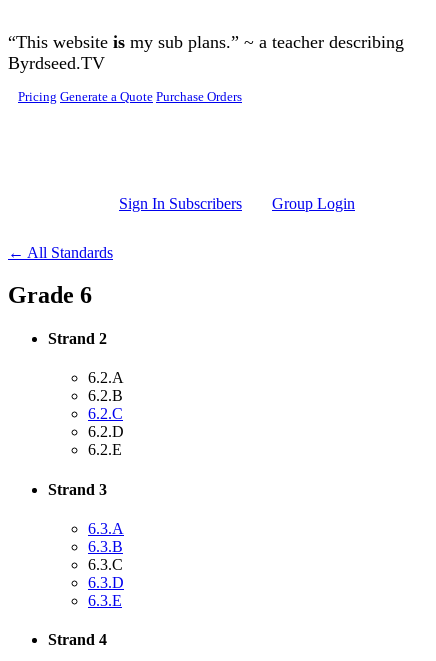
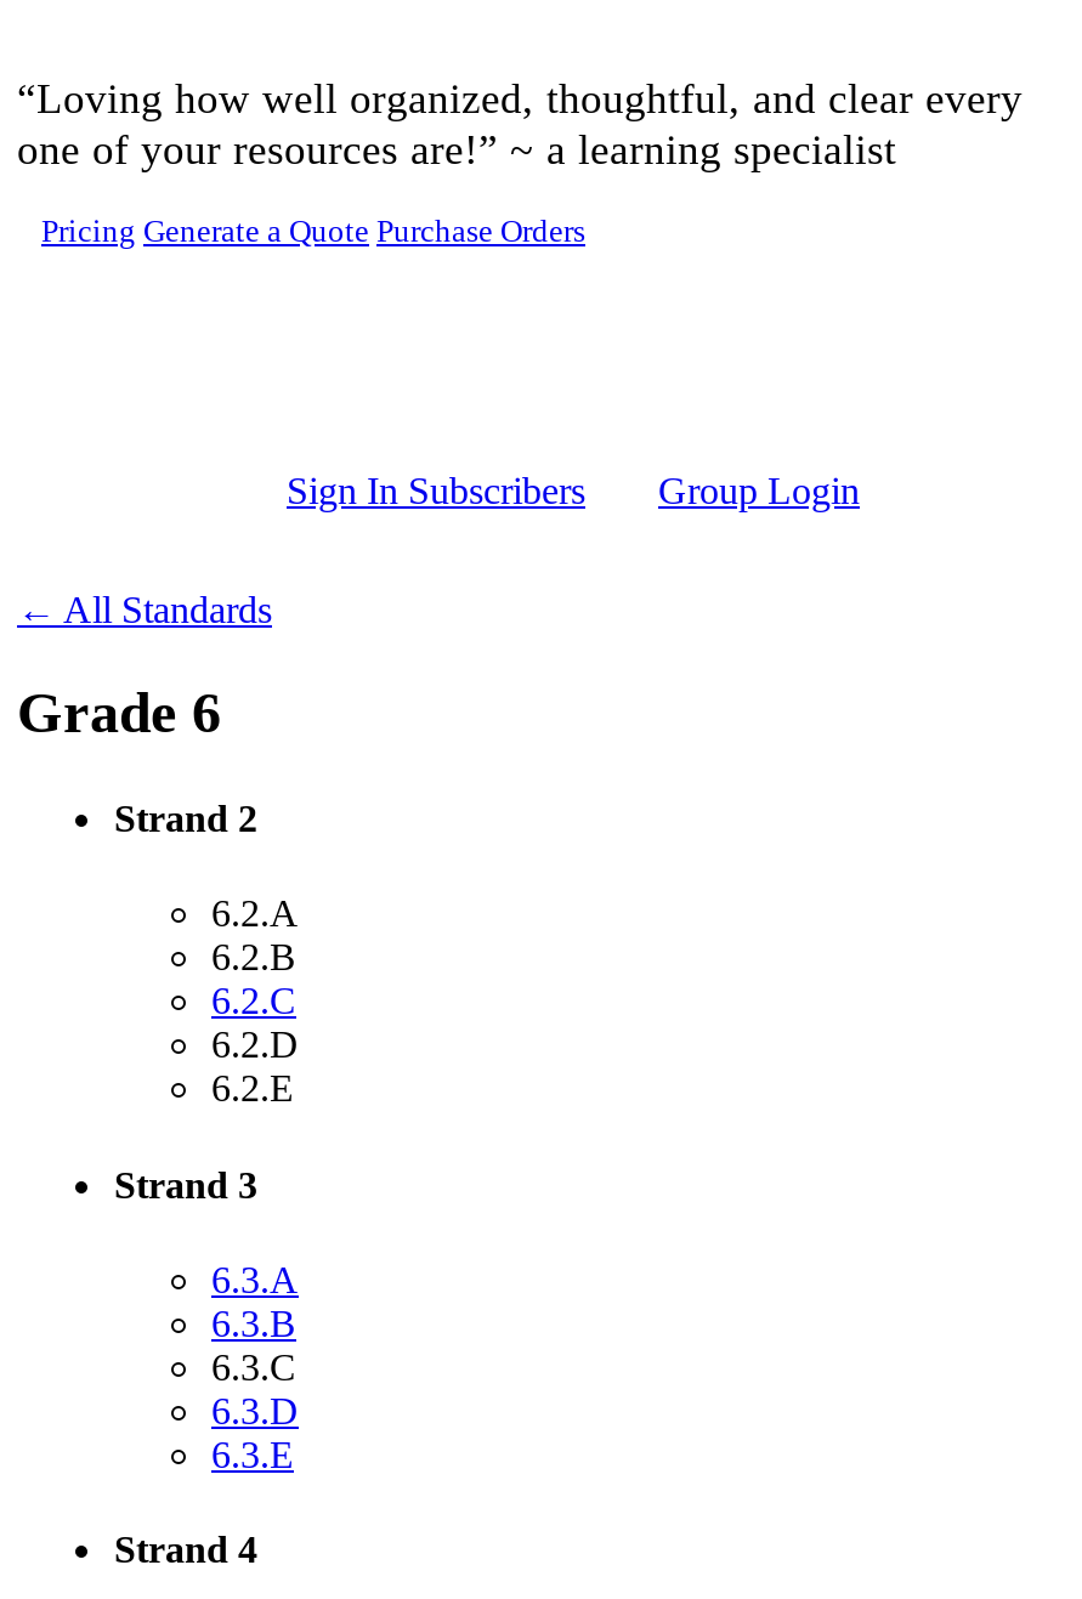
[8,32,404,73] “This website is my sub plans.” ~ a teacher describing | Byrdseed.TV -> [17,74,1022,174] “Loving how well organized, thoughtful, and clear every | one of your resources are!” ~ a learning specialist

